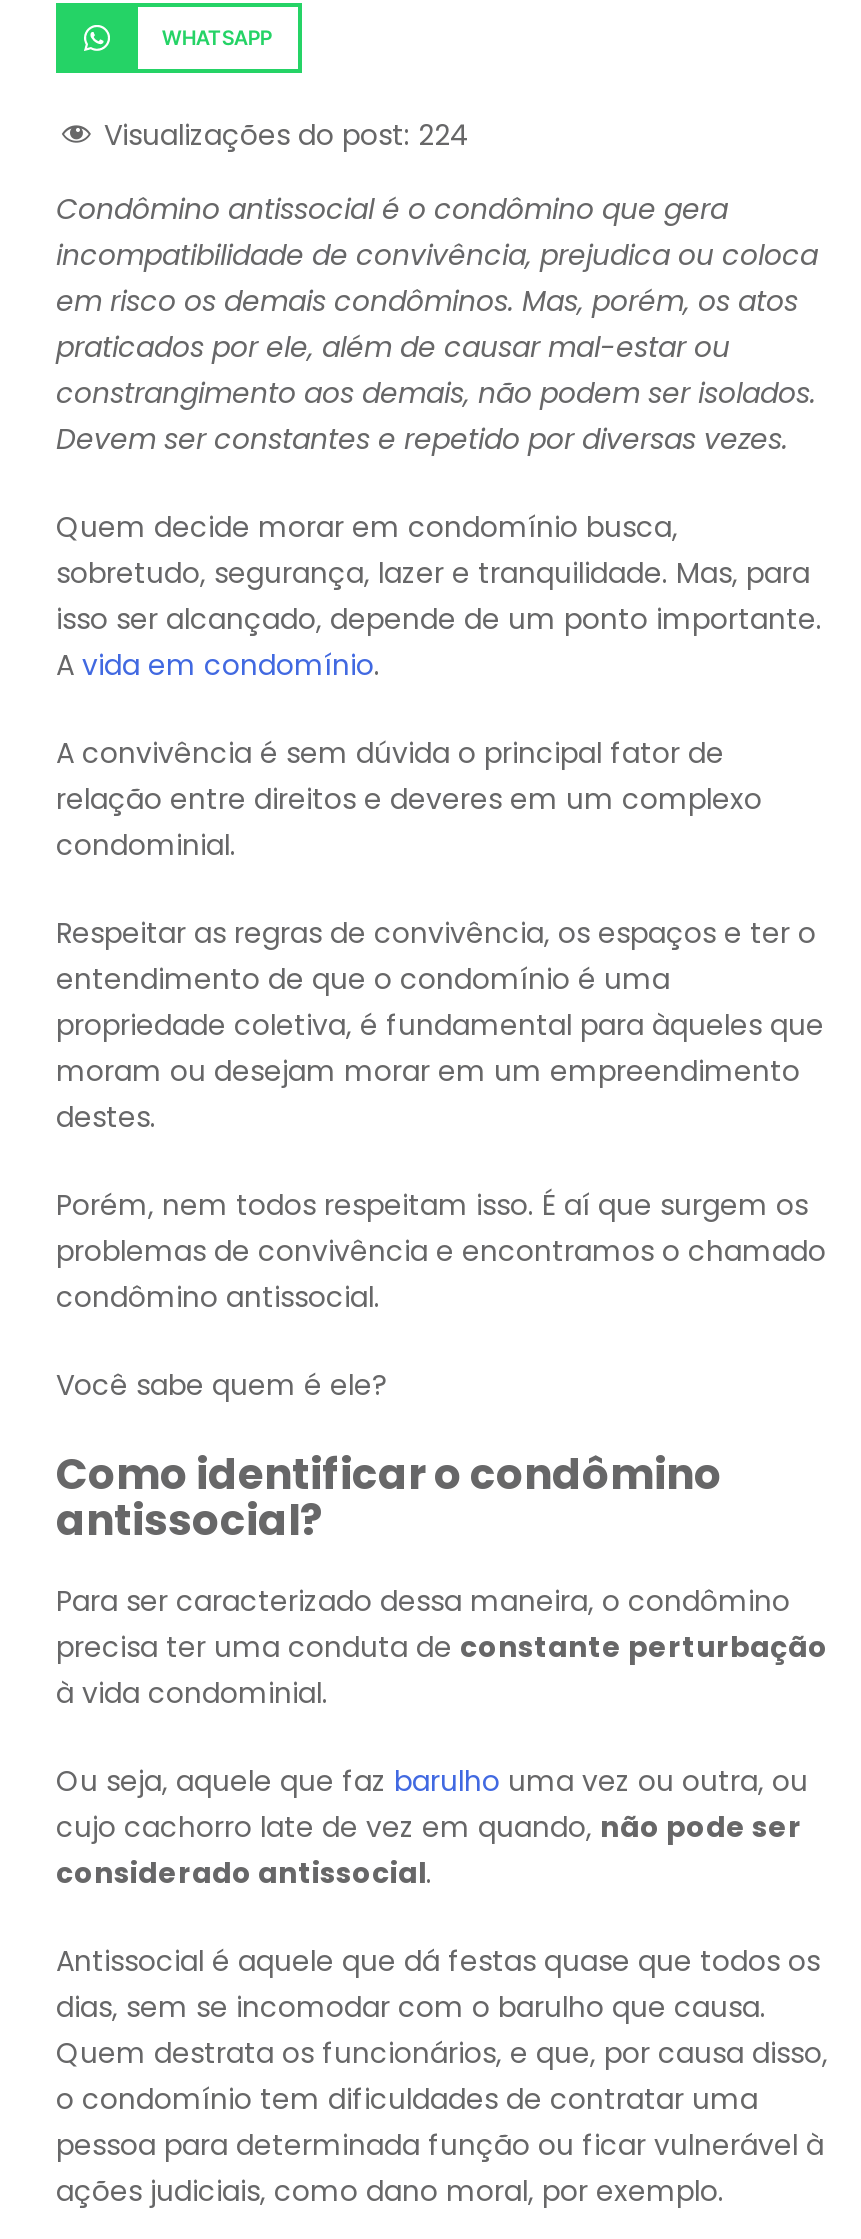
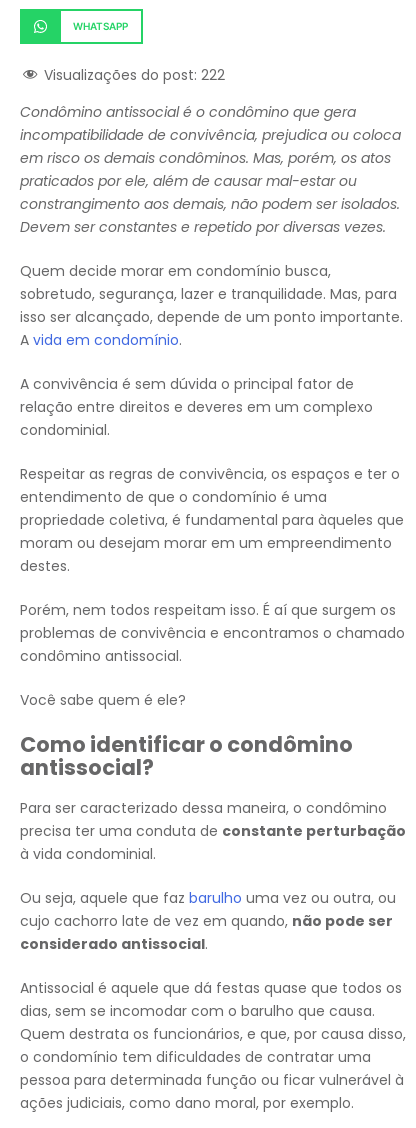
[104,115,470,155] Visualizações do post: 224 -> [44,65,225,85] Visualizações do post: 222

